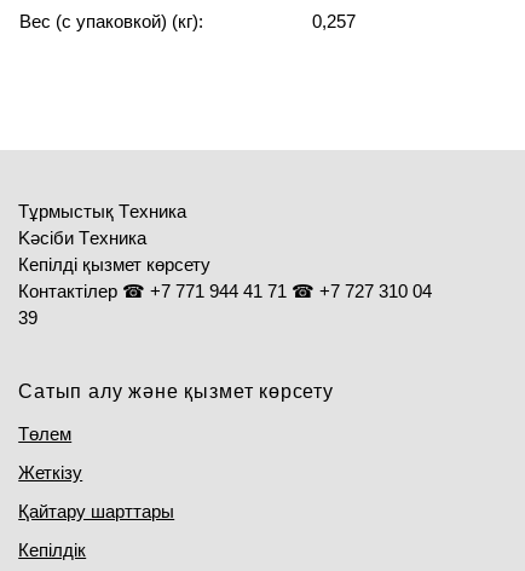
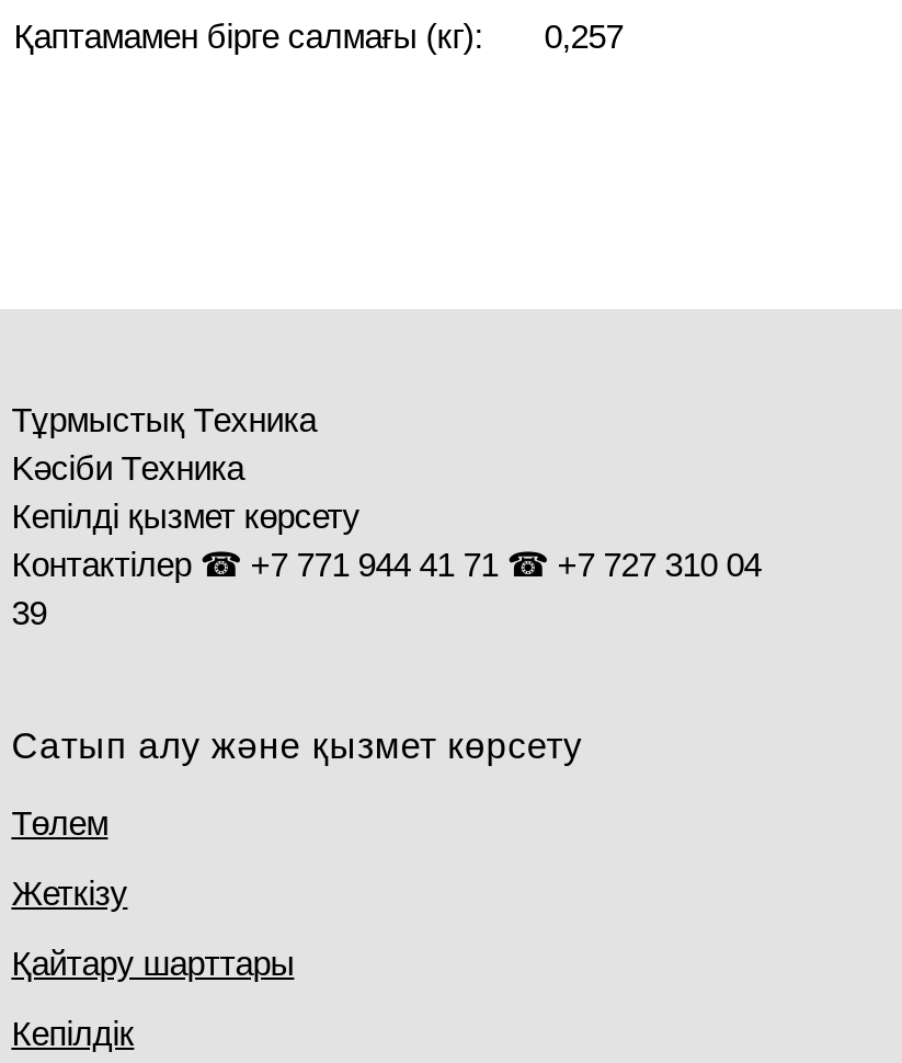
[20,11,203,31] Вес (с упаковкой) (кг): -> [14,16,483,54] Қаптамамен бірге салмағы (кг):

